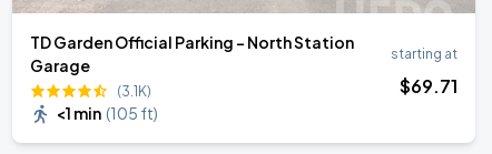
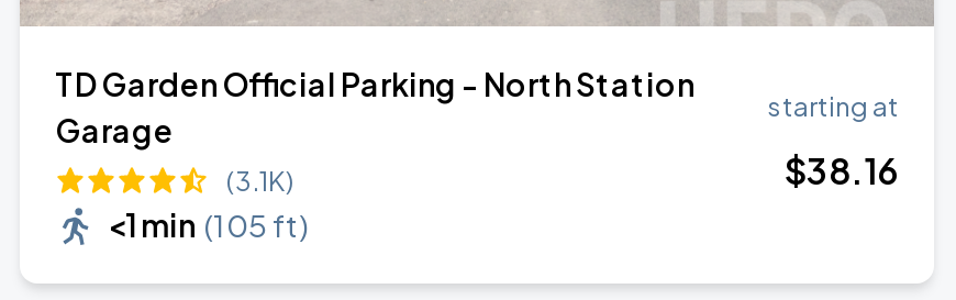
[400,74,457,97] $69.71 -> [785,147,899,193] $38.16

